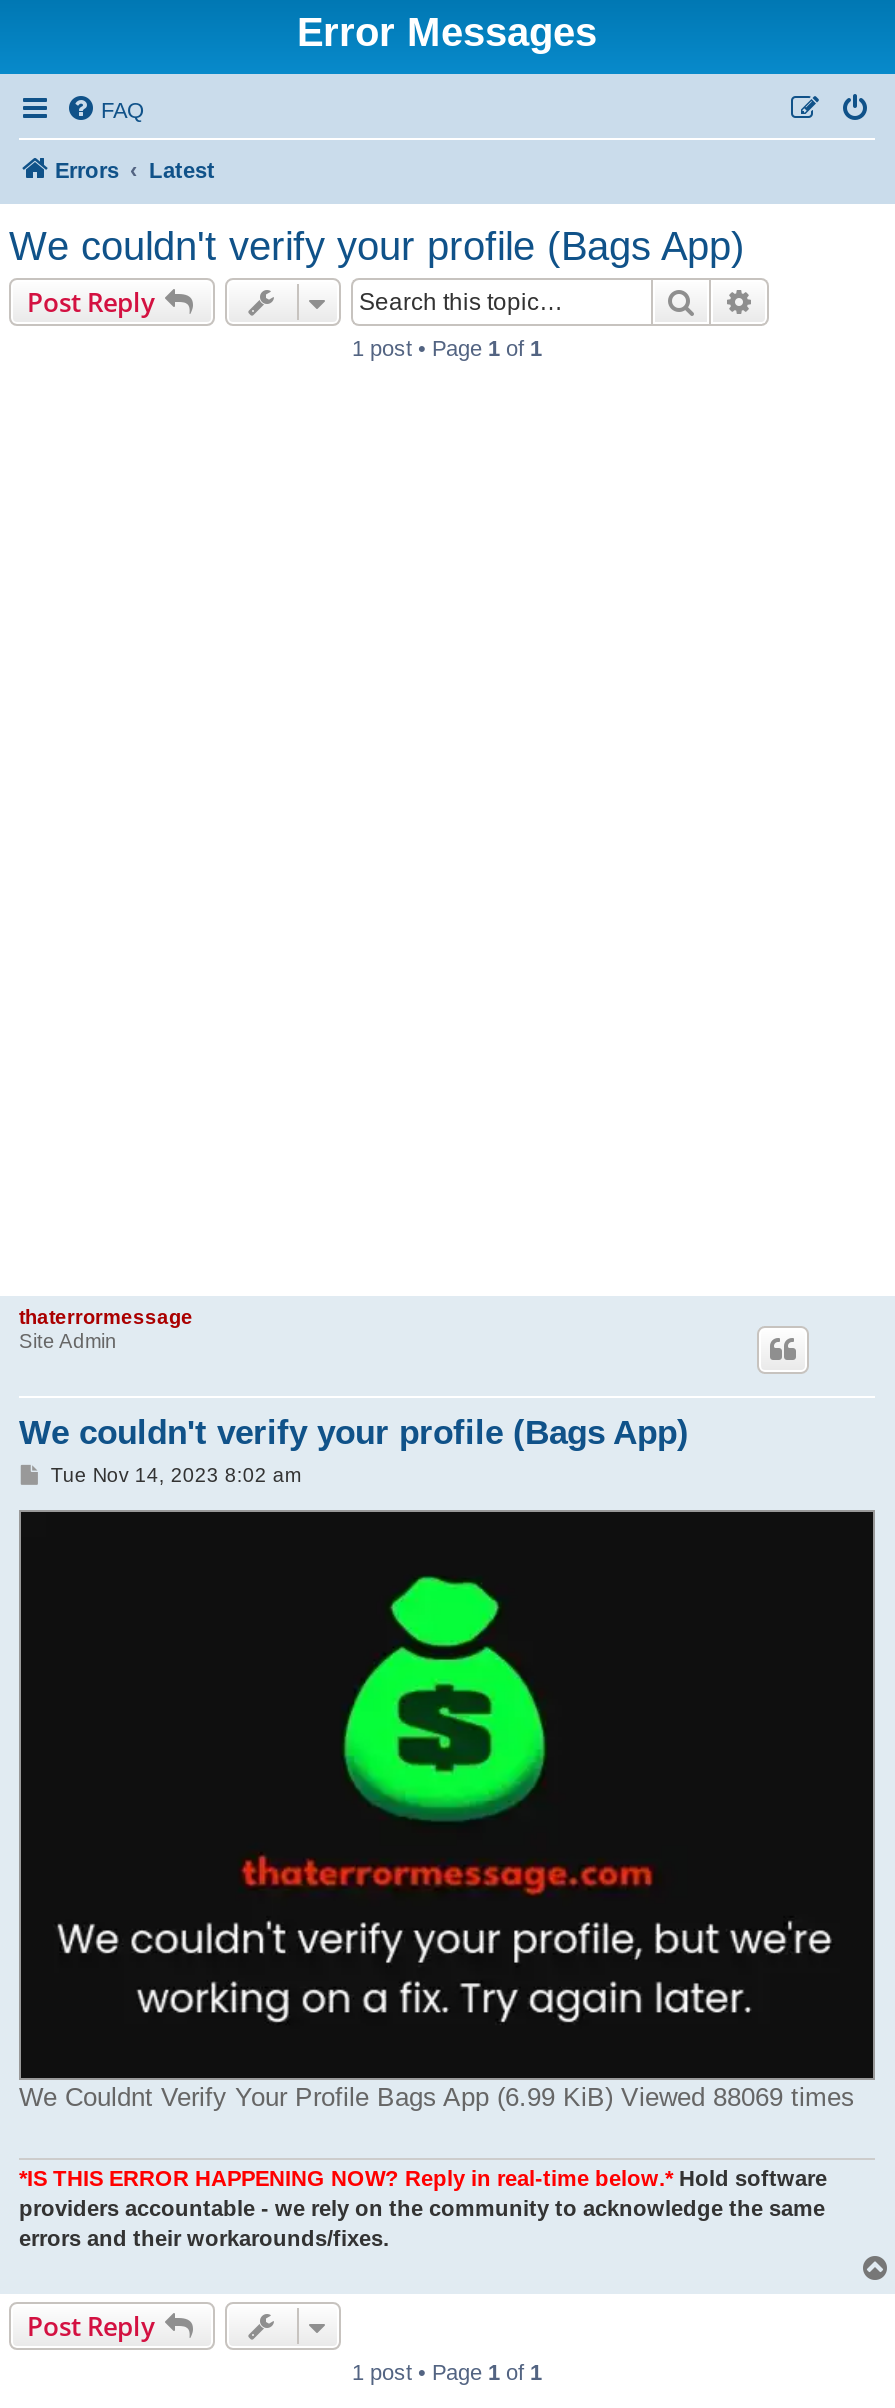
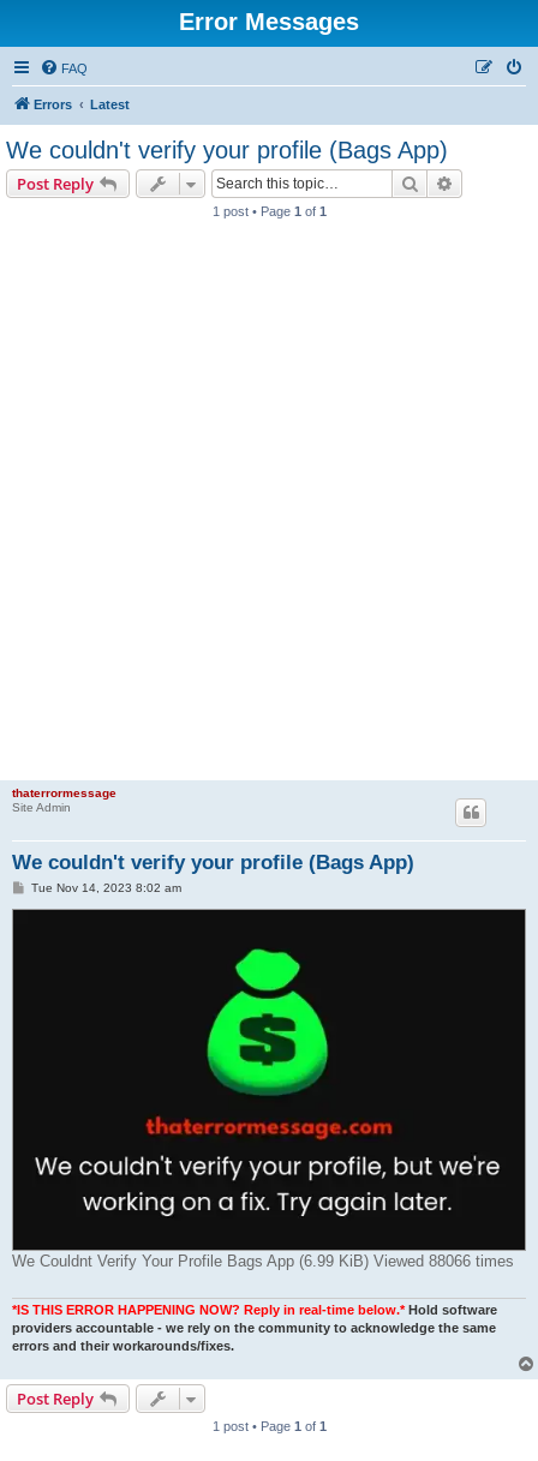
[19,2082,855,2112] We Couldnt Verify Your Profile Bags App (6.99 KiB) Viewed 88069 times -> [12,1252,514,1270] We Couldnt Verify Your Profile Bags App (6.99 KiB) Viewed 88066 times

